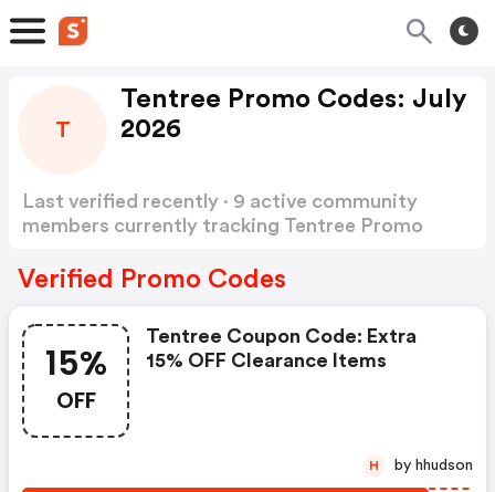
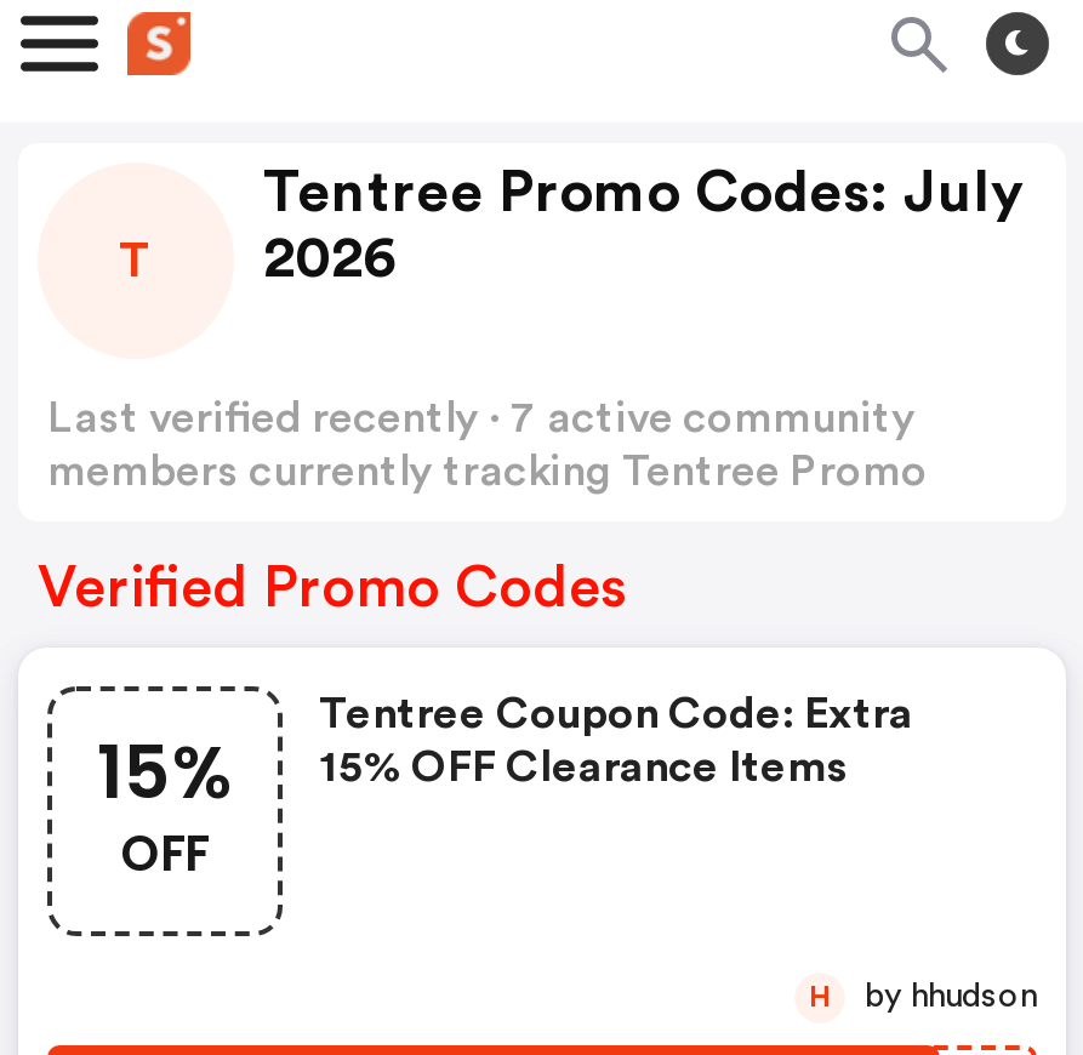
[22,191,418,211] Last verified recently · 9 active community -> [47,395,916,439] Last verified recently · 7 active community

